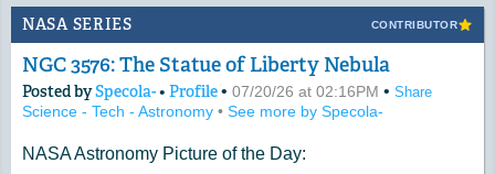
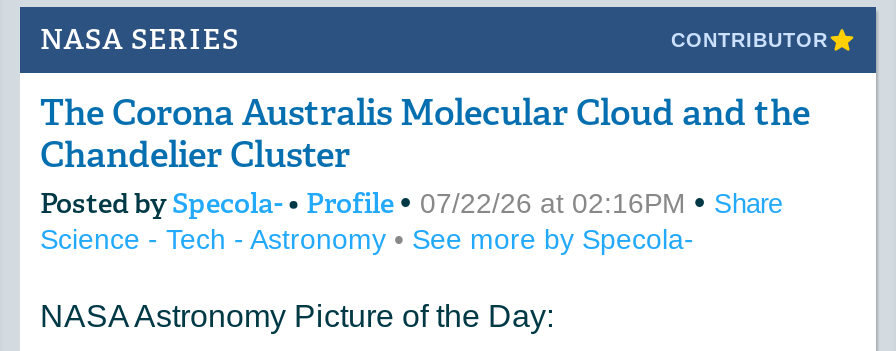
[22,52,432,102] NGC 3576: The Statue of Liberty Nebula | Posted by Specola- • Profile • 07/20/26 at 02:16PM • Share -> [40,90,810,222] The Corona Australis Molecular Cloud and the | Chandelier Cluster | Posted by Specola- • Profile • 07/22/26 at 02:16PM • Share

